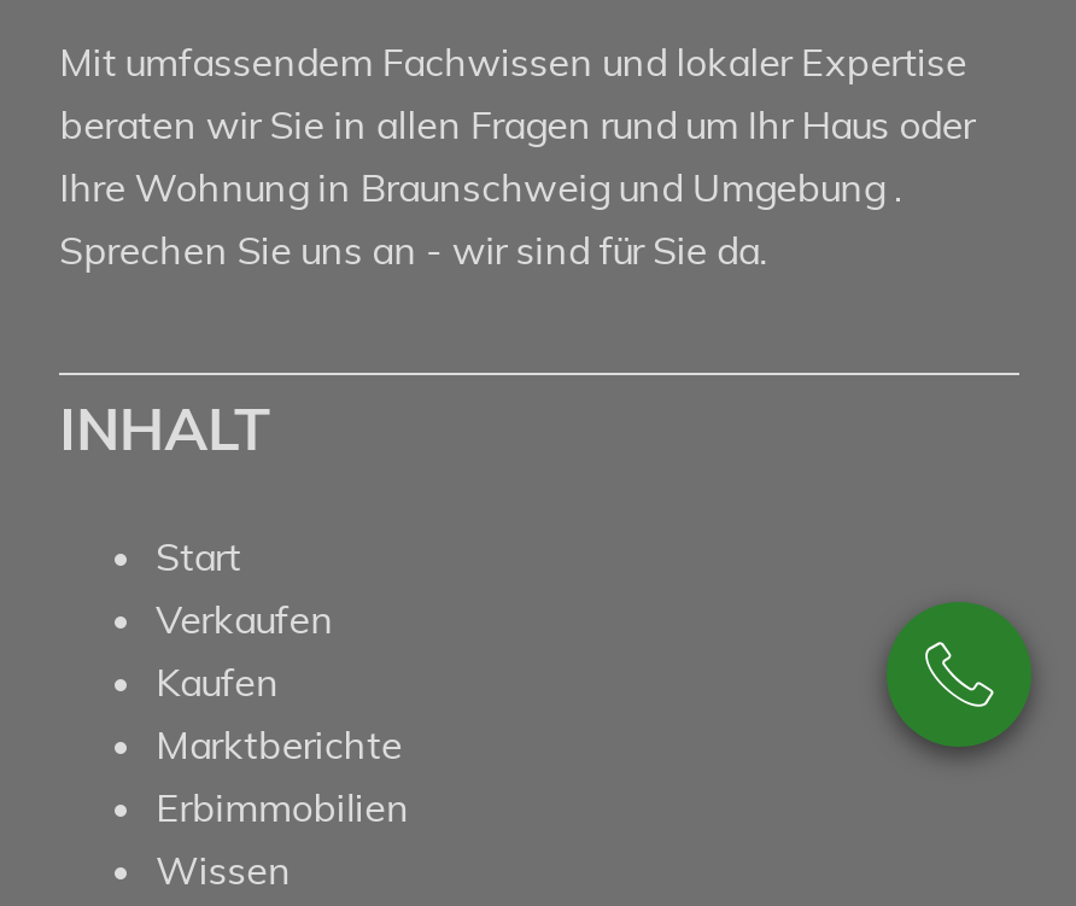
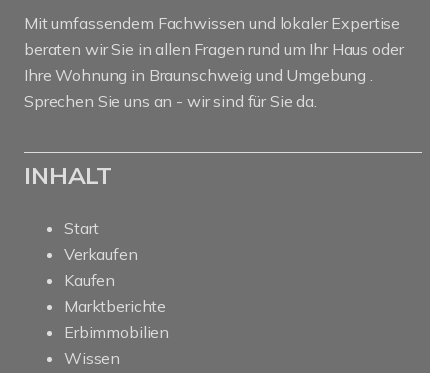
[879,600,1039,764] [image] -> none

